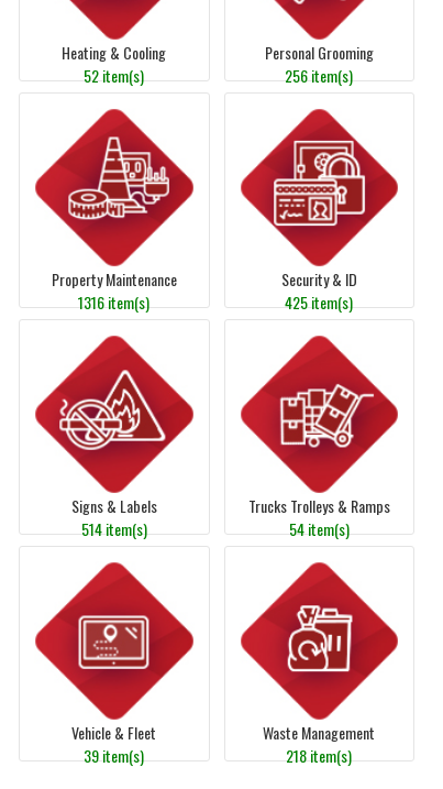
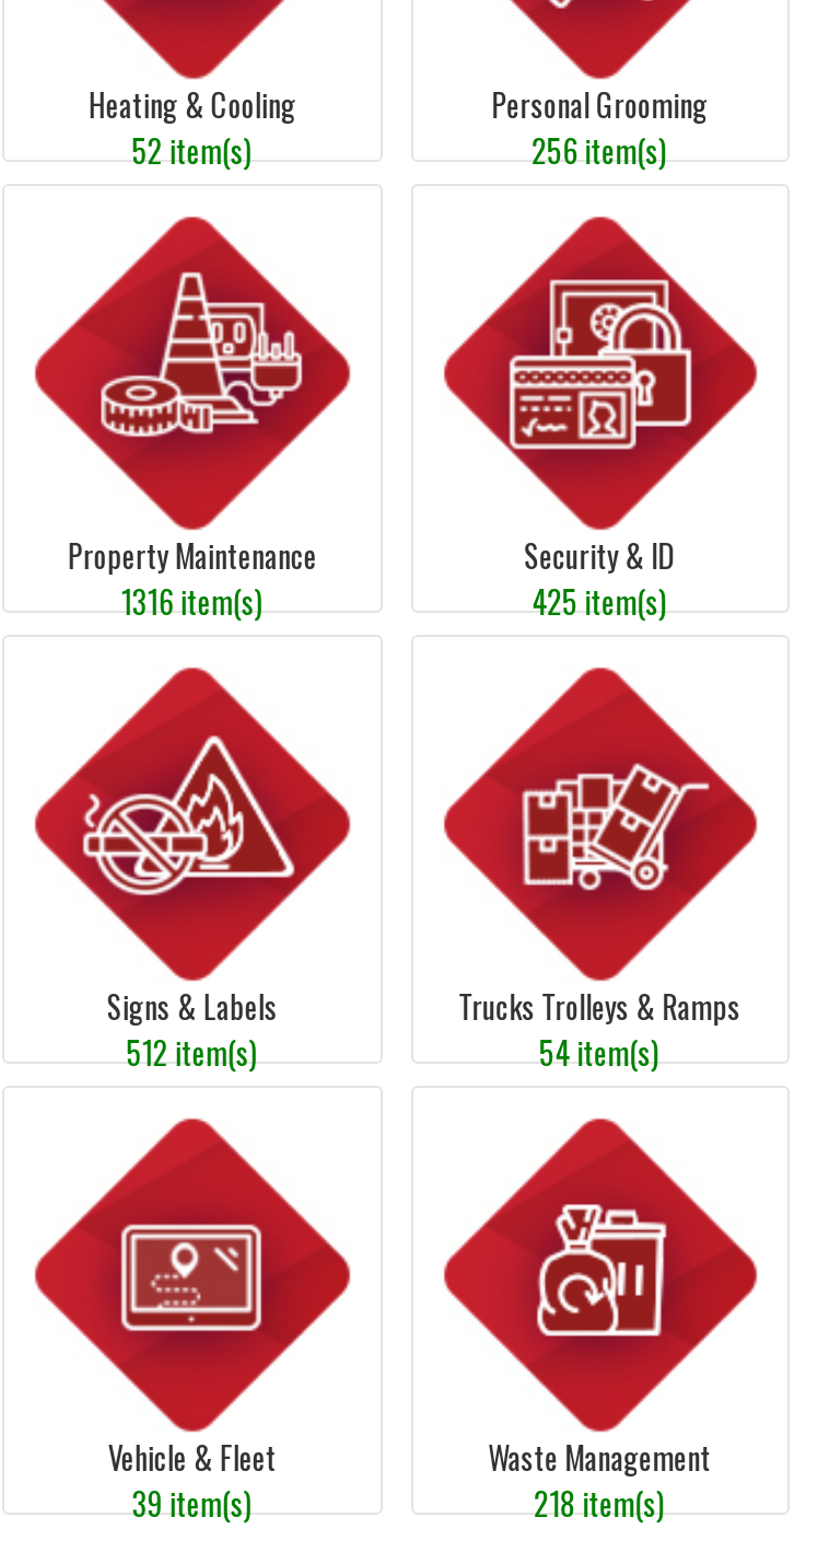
[81,517,147,541] 514 item(s) -> [127,1029,258,1075] 512 item(s)

